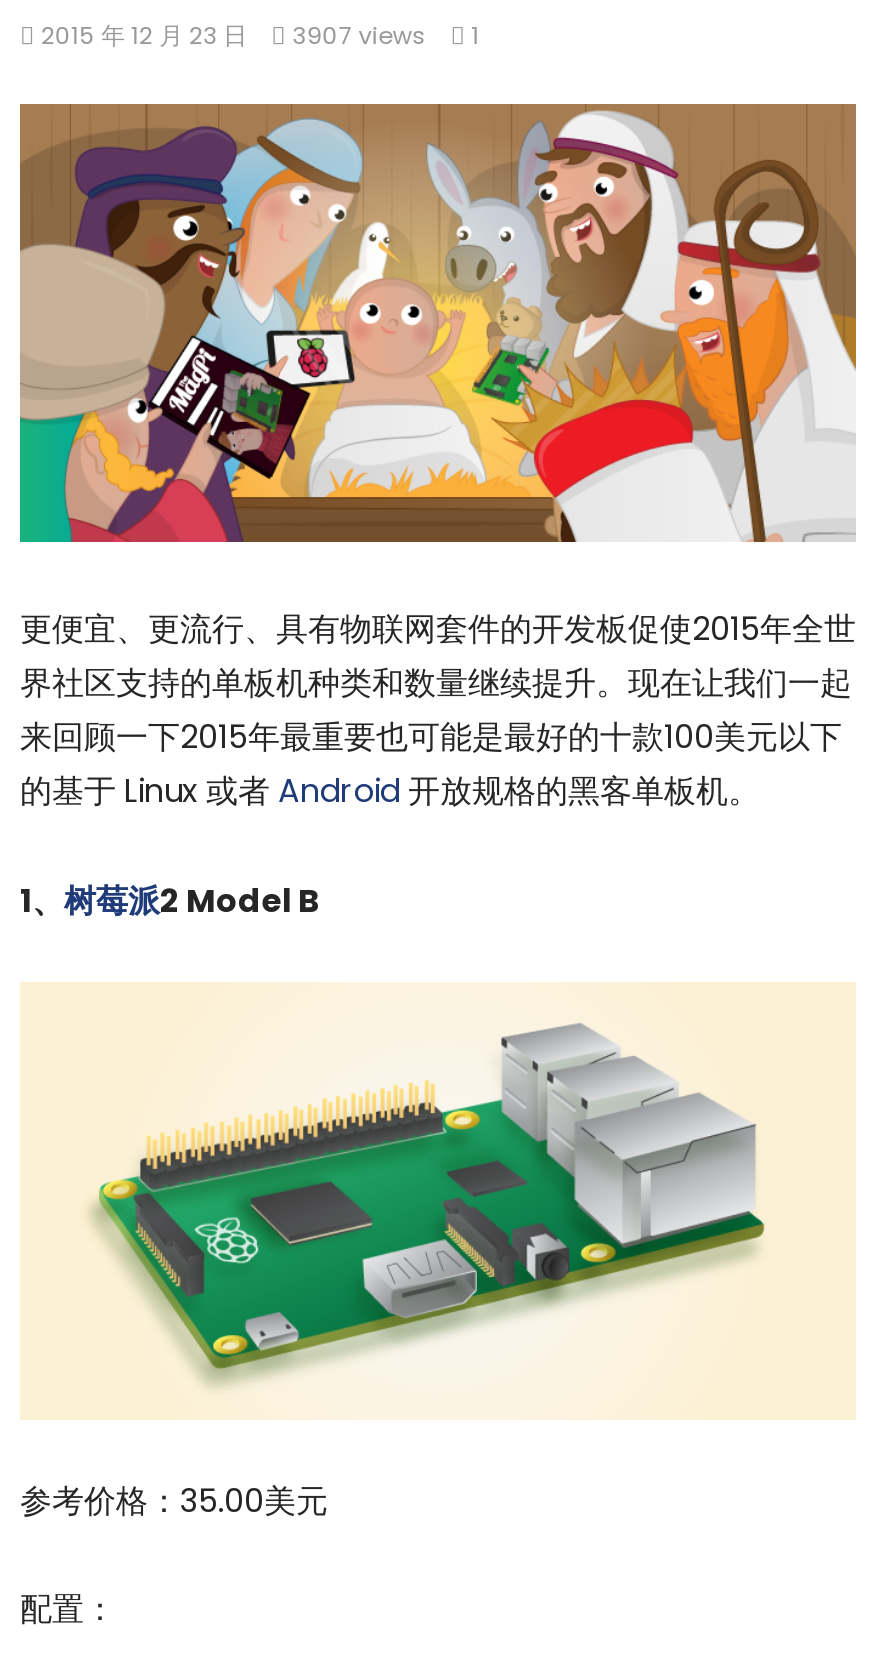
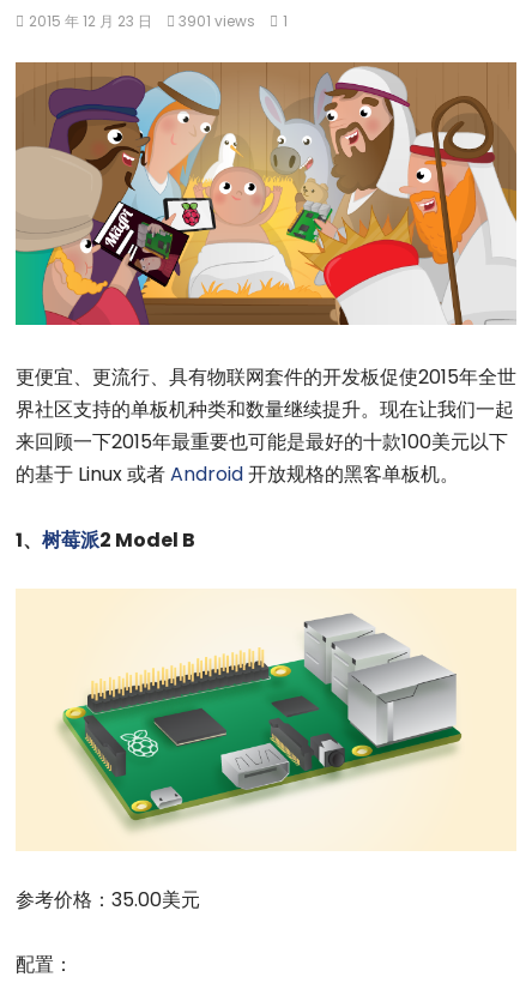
[41,18,480,52] 2015 年 12 月 23 日 3907 views 1 -> [28,11,287,31] 2015 年 12 月 23 日 3901 views 1

